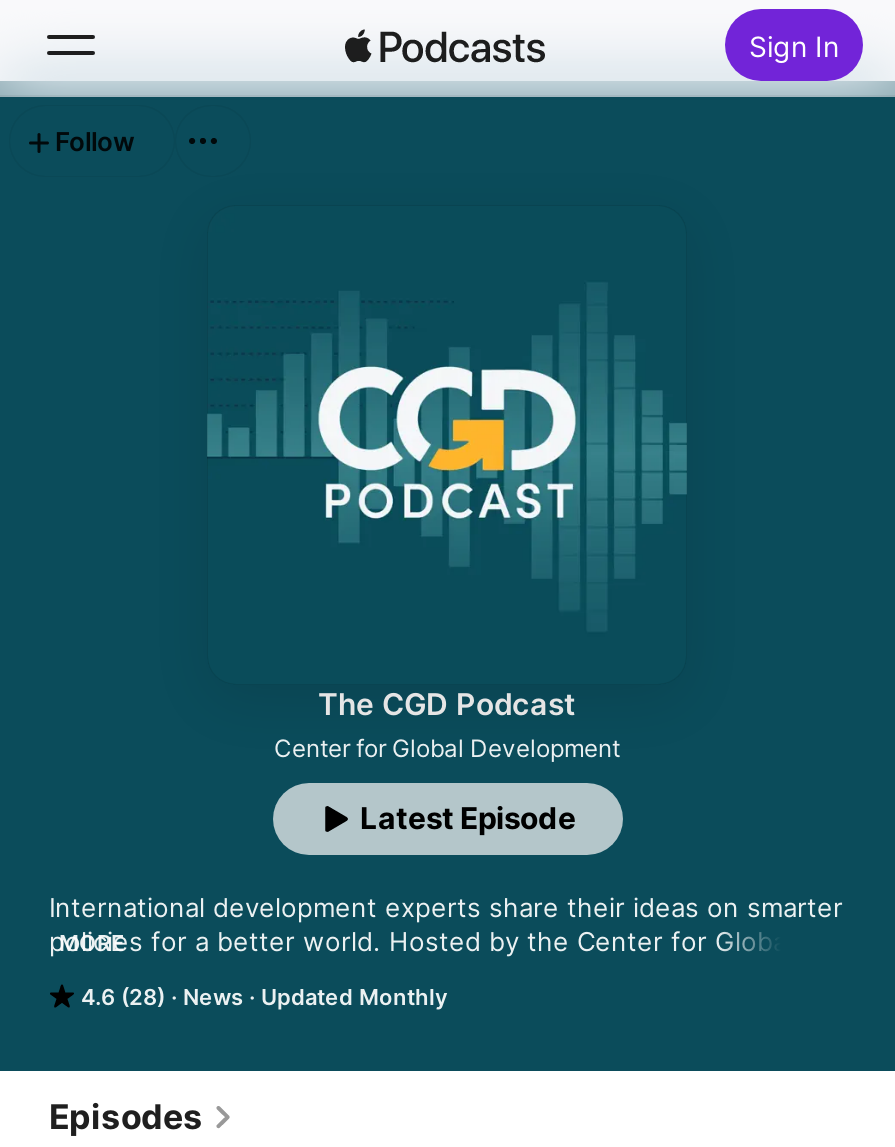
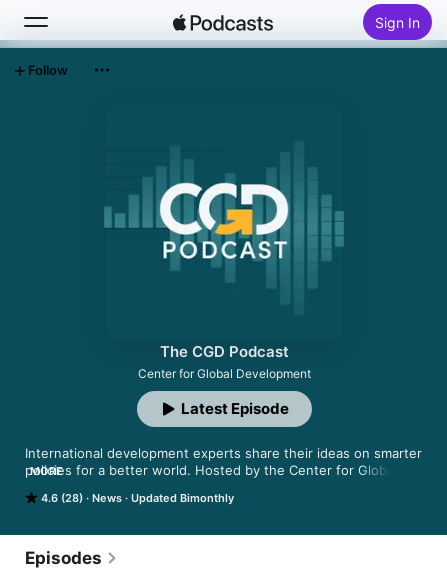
[261,983,447,1011] Updated Monthly -> [131,491,234,505] Updated Bimonthly

